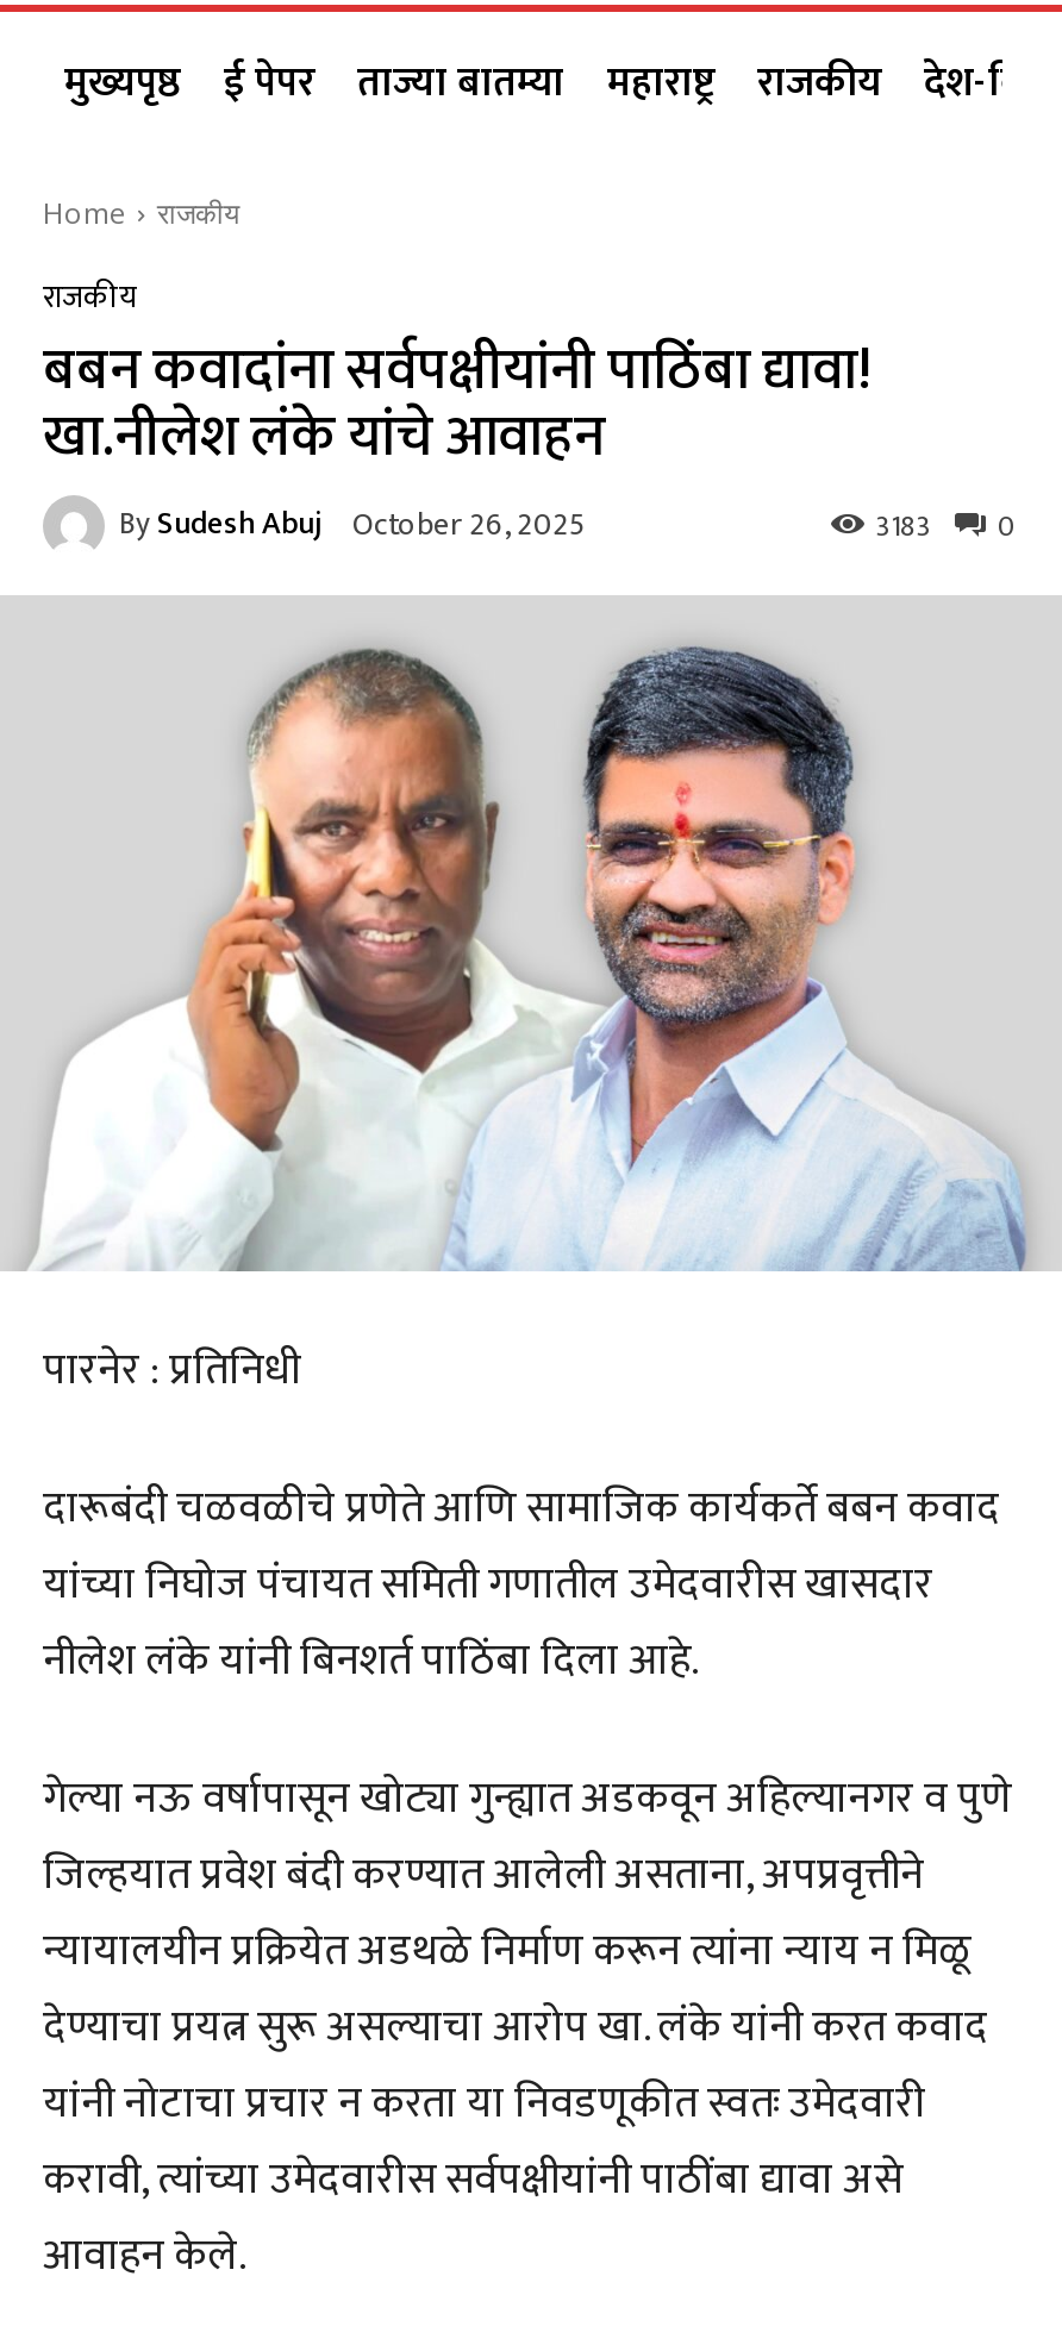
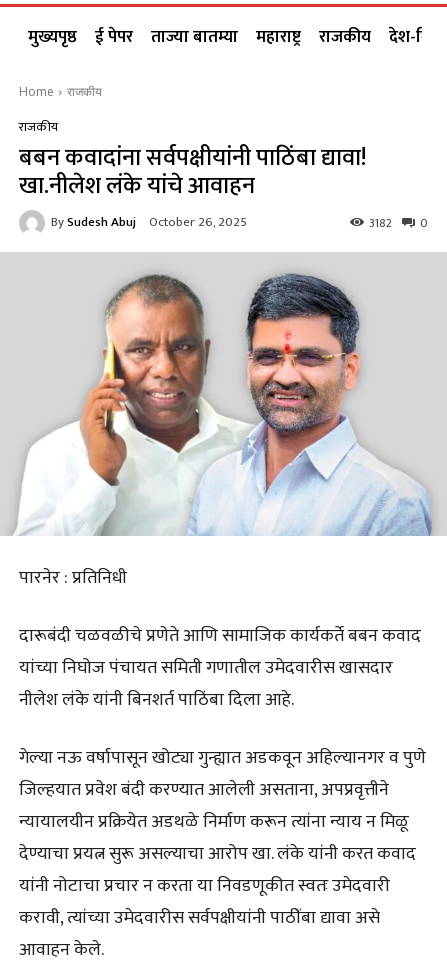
[876,502,1014,550] 3183 0 -> [369,213,427,233] 3182 0

